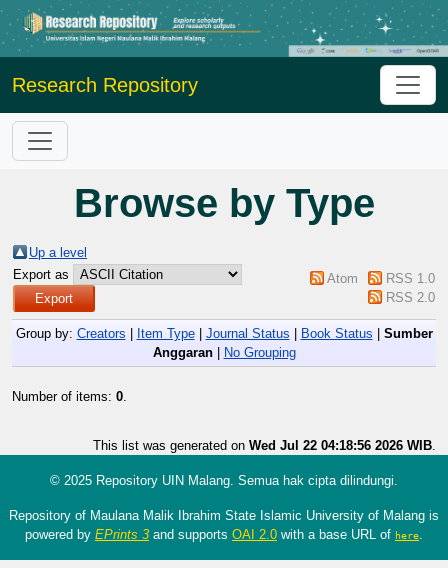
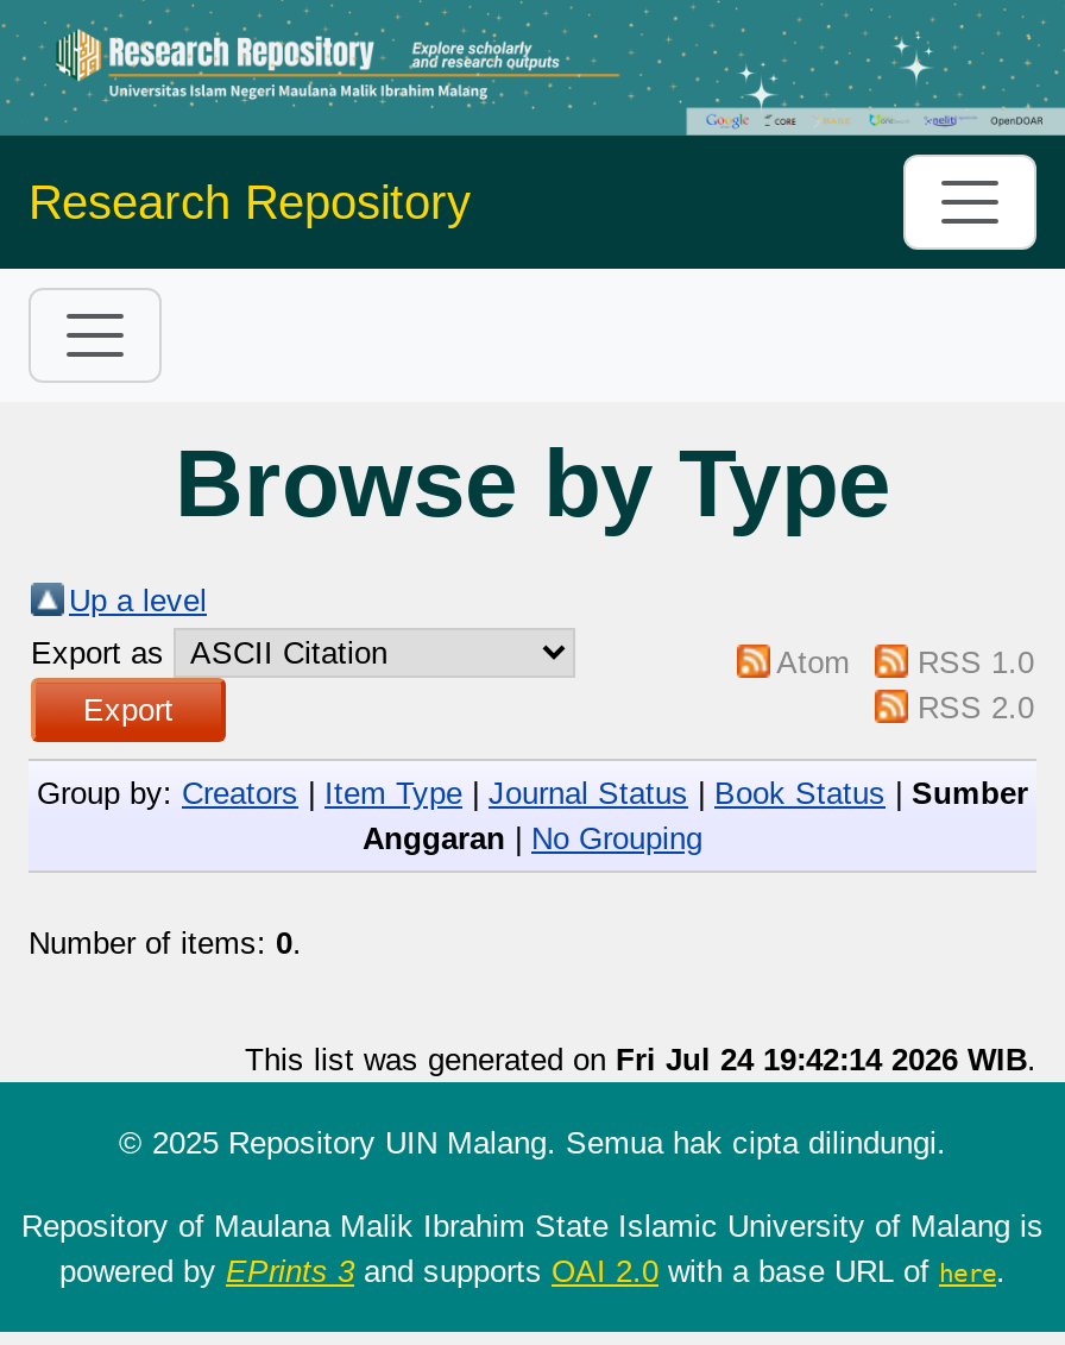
[93,438,436,453] This list was generated on Wed Jul 22 04:18:56 2026 WIB. -> [245,1041,1036,1076] This list was generated on Fri Jul 24 19:42:14 2026 WIB.

